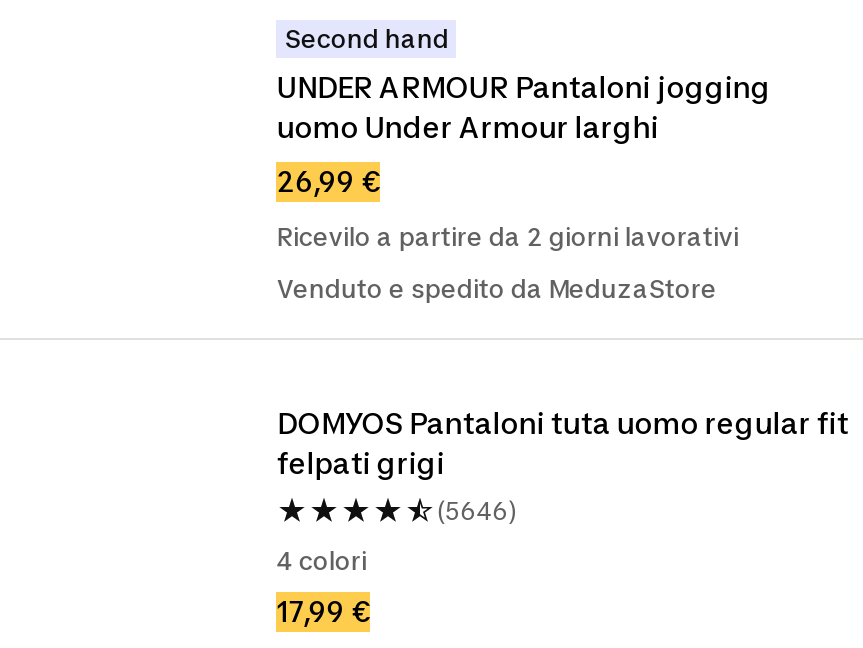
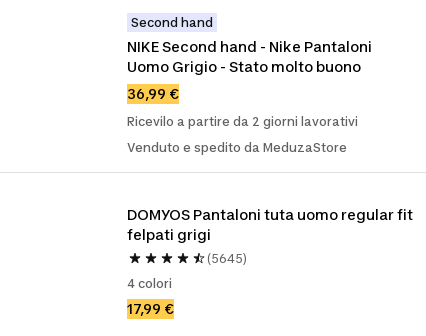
[277,70,771,144] UNDER ARMOUR Pantaloni jogging | uomo Under Armour larghi -> [127,38,372,75] NIKE Second hand - Nike Pantaloni | Uomo Grigio - Stato molto buono
[277,164,381,198] 26,99 € -> [127,85,179,102] 36,99 €
[437,496,517,526] (5646) -> [207,251,247,266] (5645)

